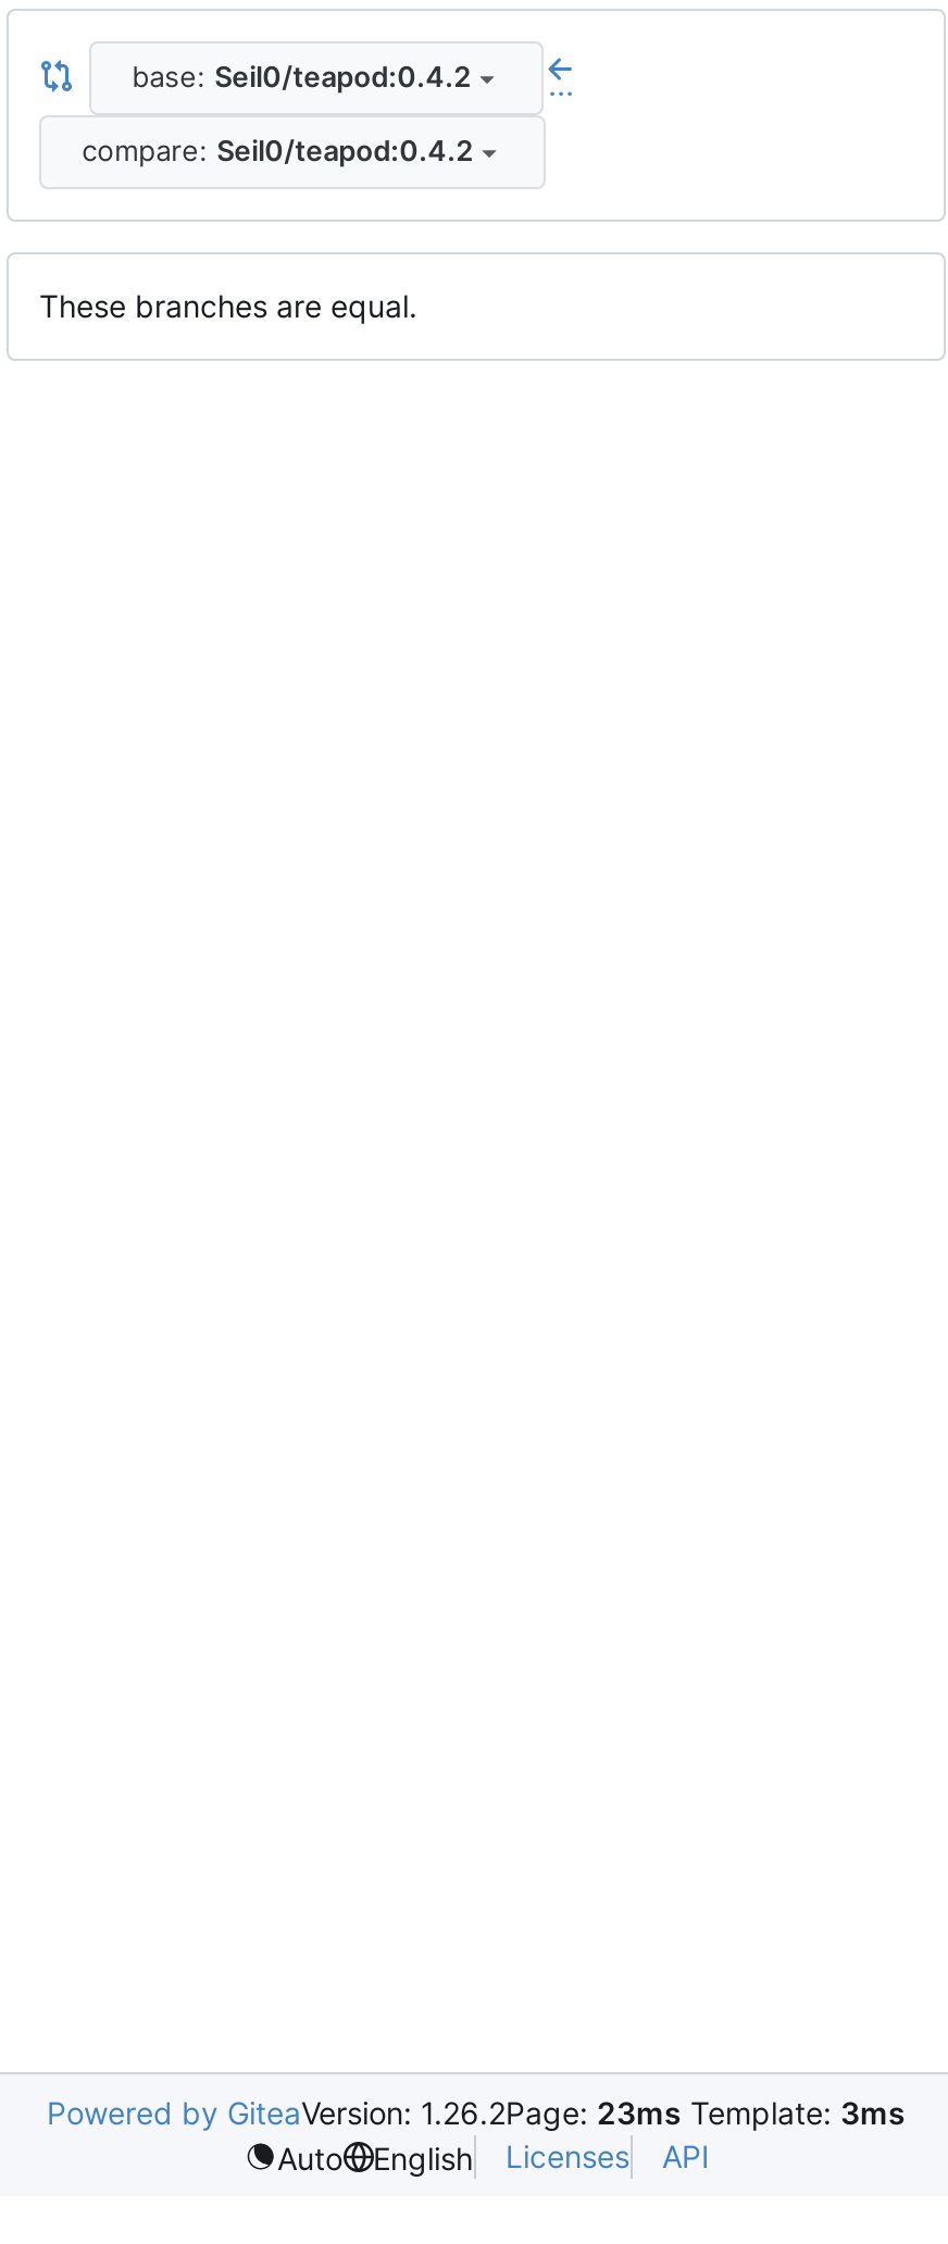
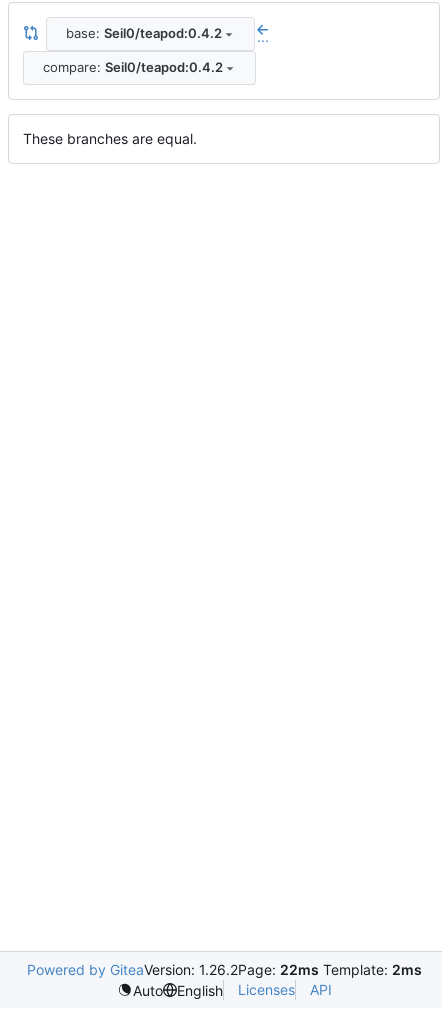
[47,2094,906,2131] Powered by GiteaVersion: 1.26.2Page: 23ms Template: 3ms -> [26,961,421,978] Powered by GiteaVersion: 1.26.2Page: 22ms Template: 2ms

